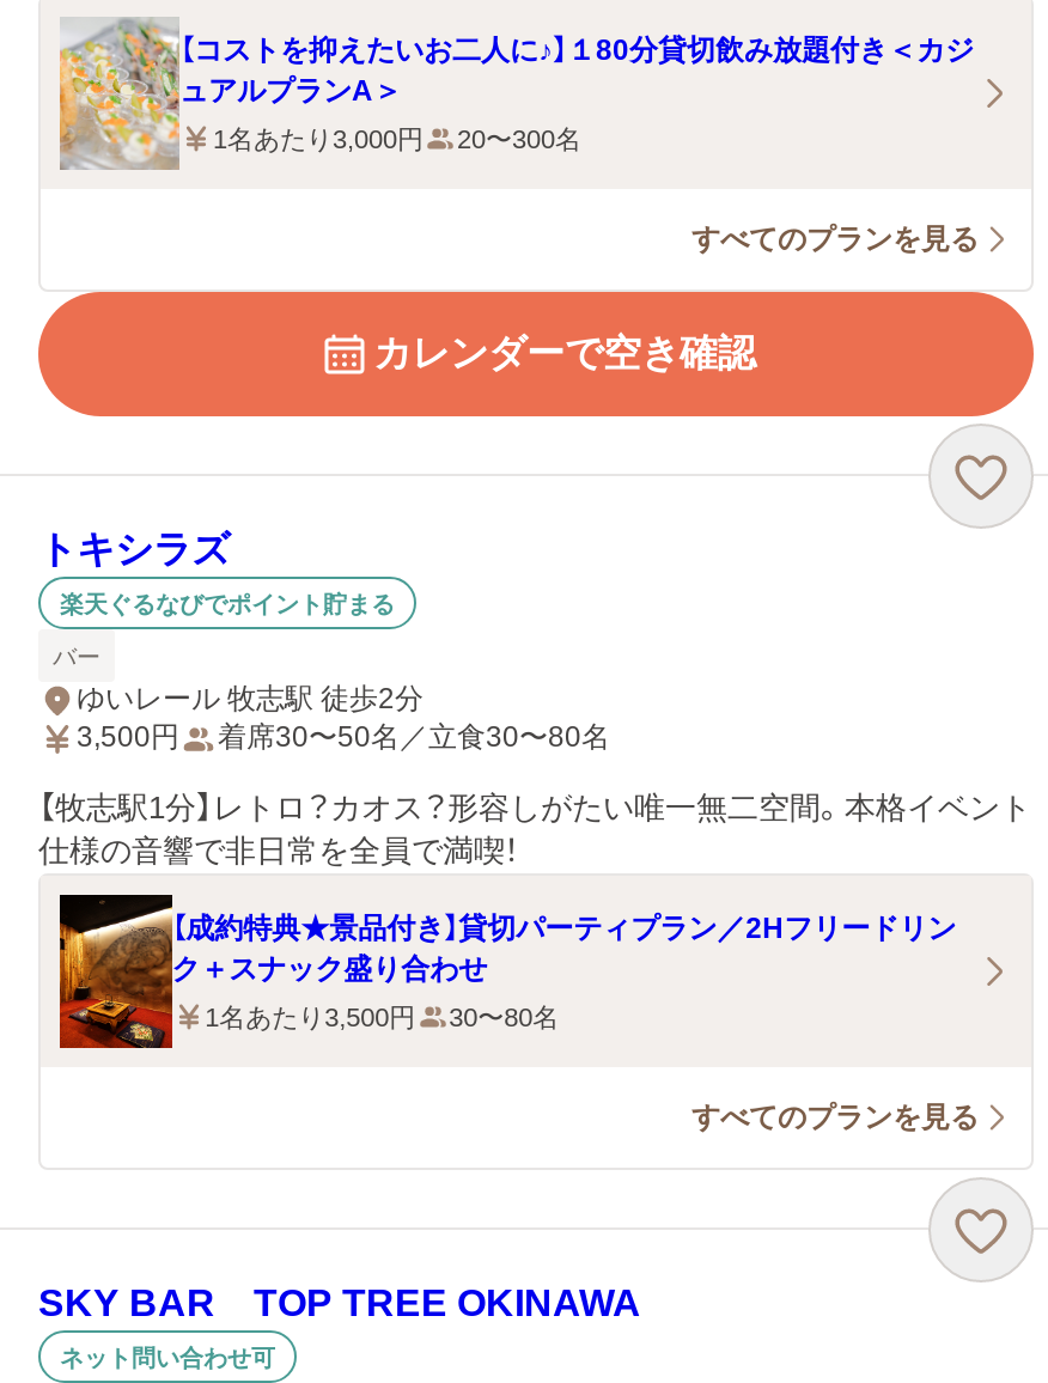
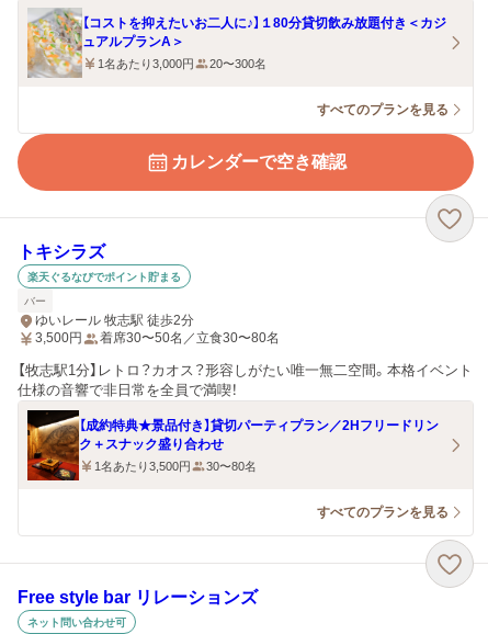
[38,1283,641,1323] SKY BAR TOP TREE OKINAWA -> [18,588,258,607] Free style bar リレーションズ

